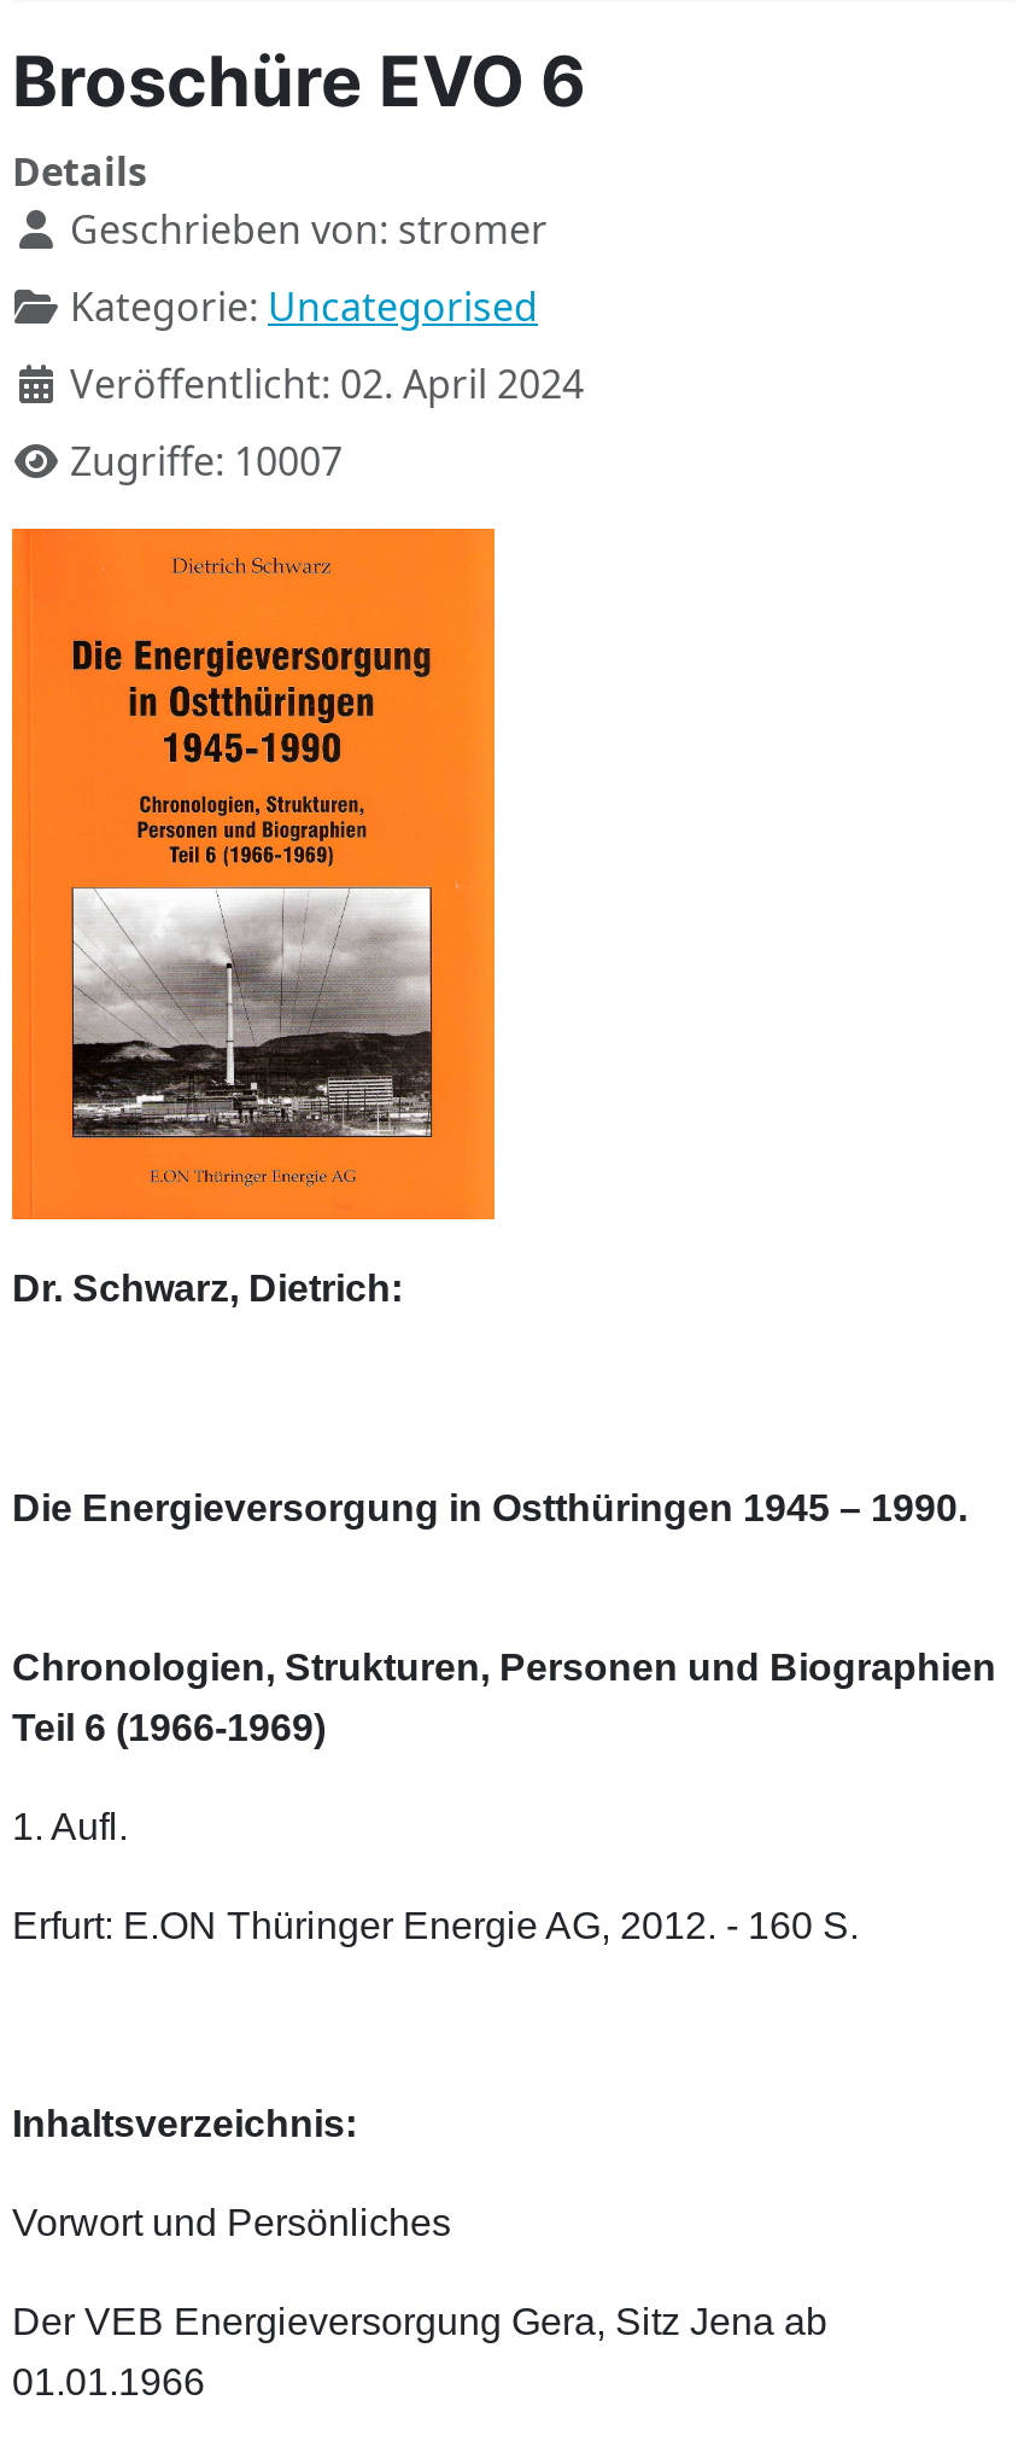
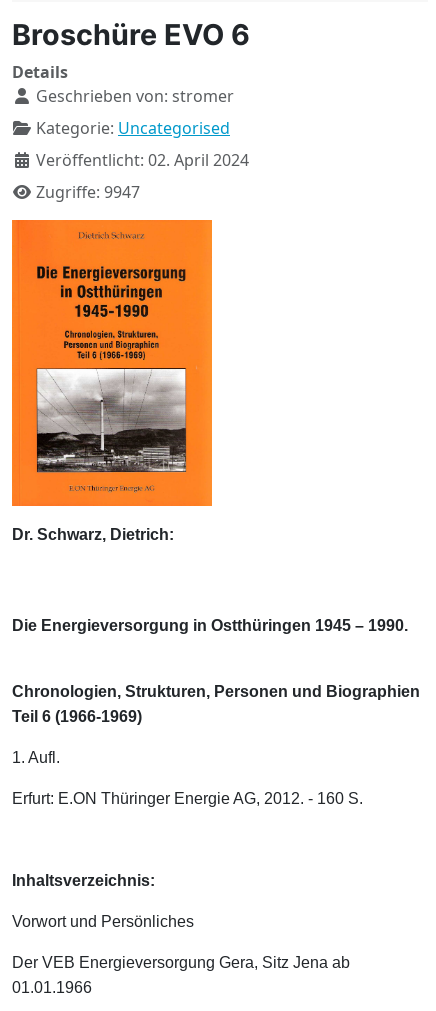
[70,435,343,488] Zugriffe: 10007 -> [36,181,140,203] Zugriffe: 9947

